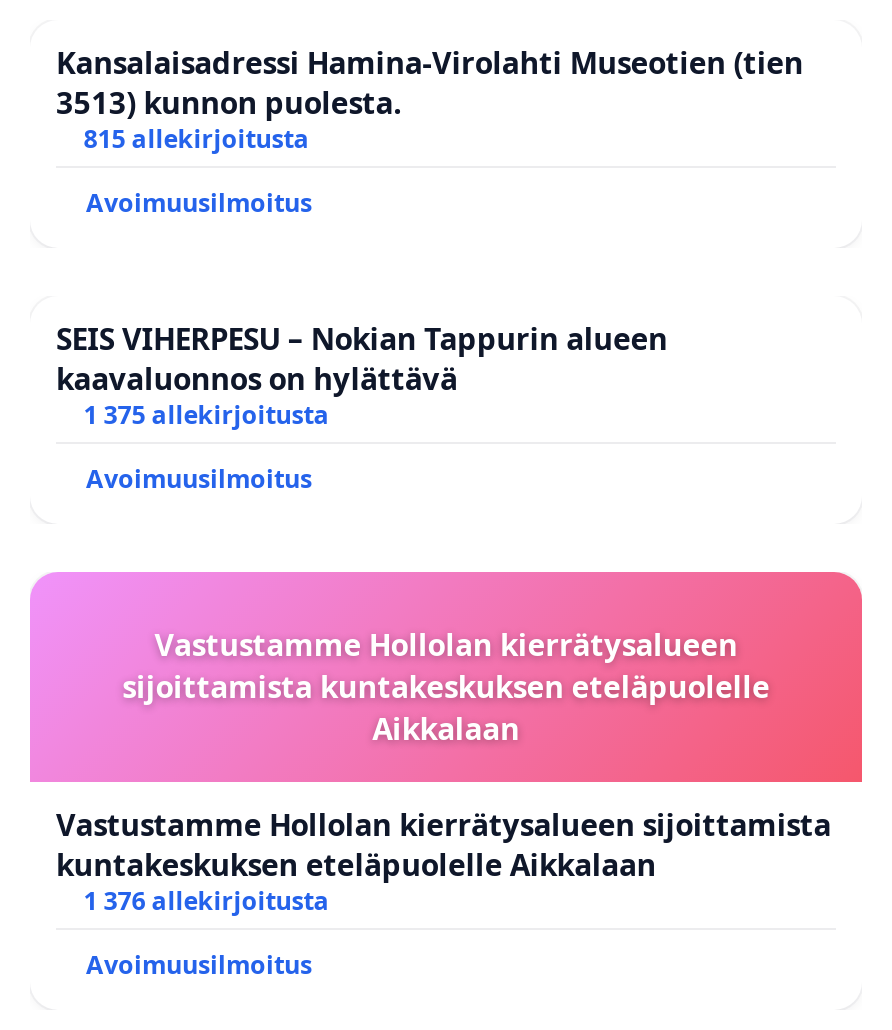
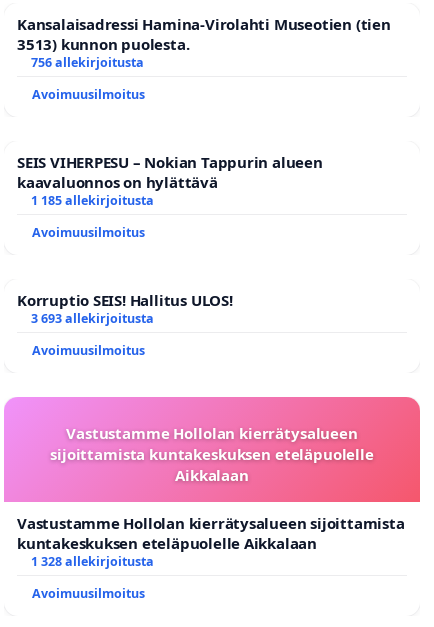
[84,122,310,156] 815 allekirjoitusta -> [31,54,144,71] 756 allekirjoitusta
[84,398,330,432] 1 375 allekirjoitusta -> [17,192,233,327] 1 185 allekirjoitusta | Avoimuusilmoitus | Korruptio SEIS! Hallitus ULOS! | 3 693 allekirjoitusta
[84,884,330,918] 1 376 allekirjoitusta -> [31,553,154,570] 1 328 allekirjoitusta

